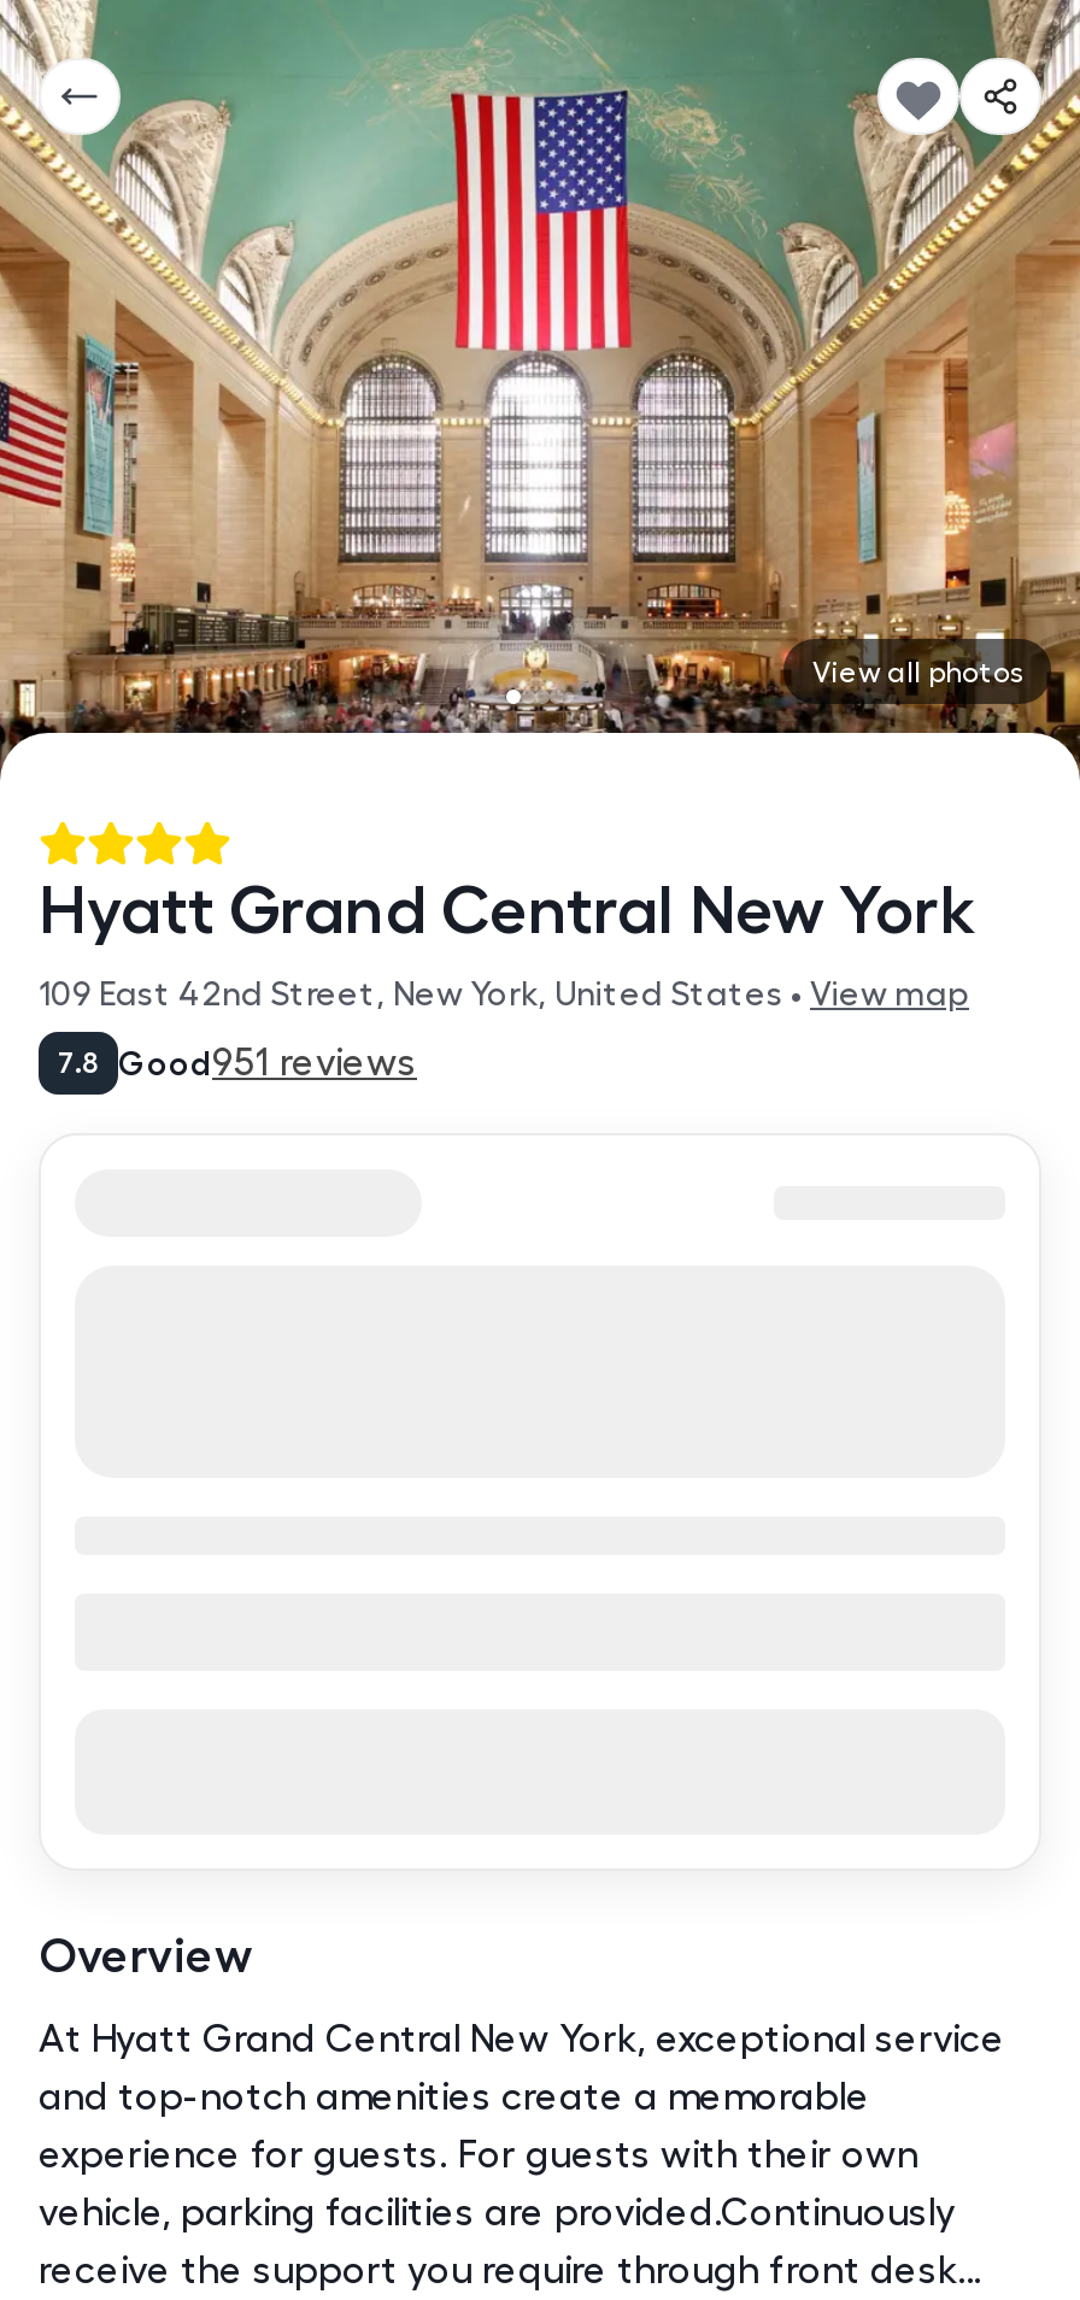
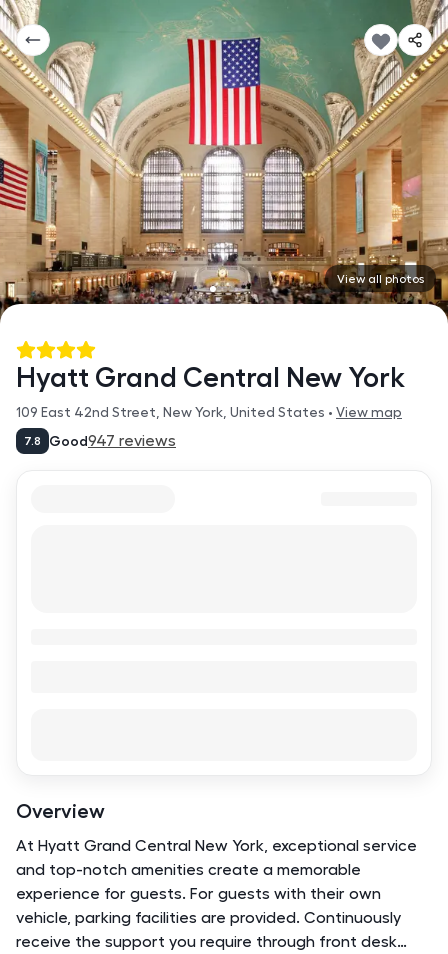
[58,1044,417,1082] 7.8 Good951 reviews -> [24,433,176,449] 7.8 Good947 reviews
[39,2194,955,2232] vehicle, parking facilities are provided.Continuously -> [16,910,401,926] vehicle, parking facilities are provided. Continuously

